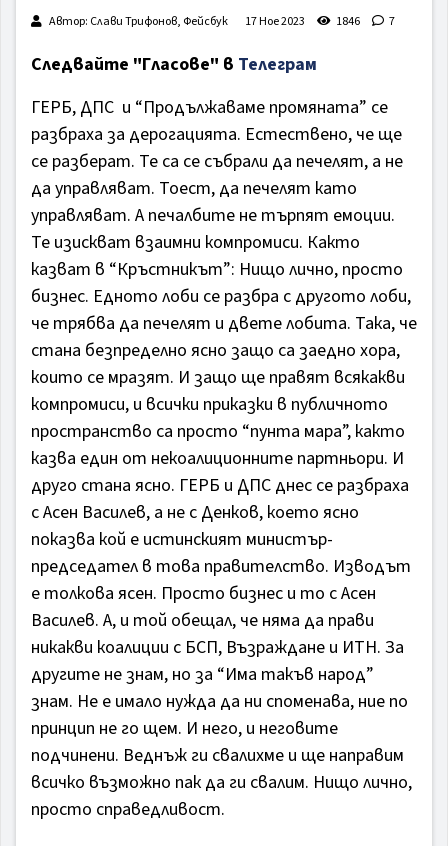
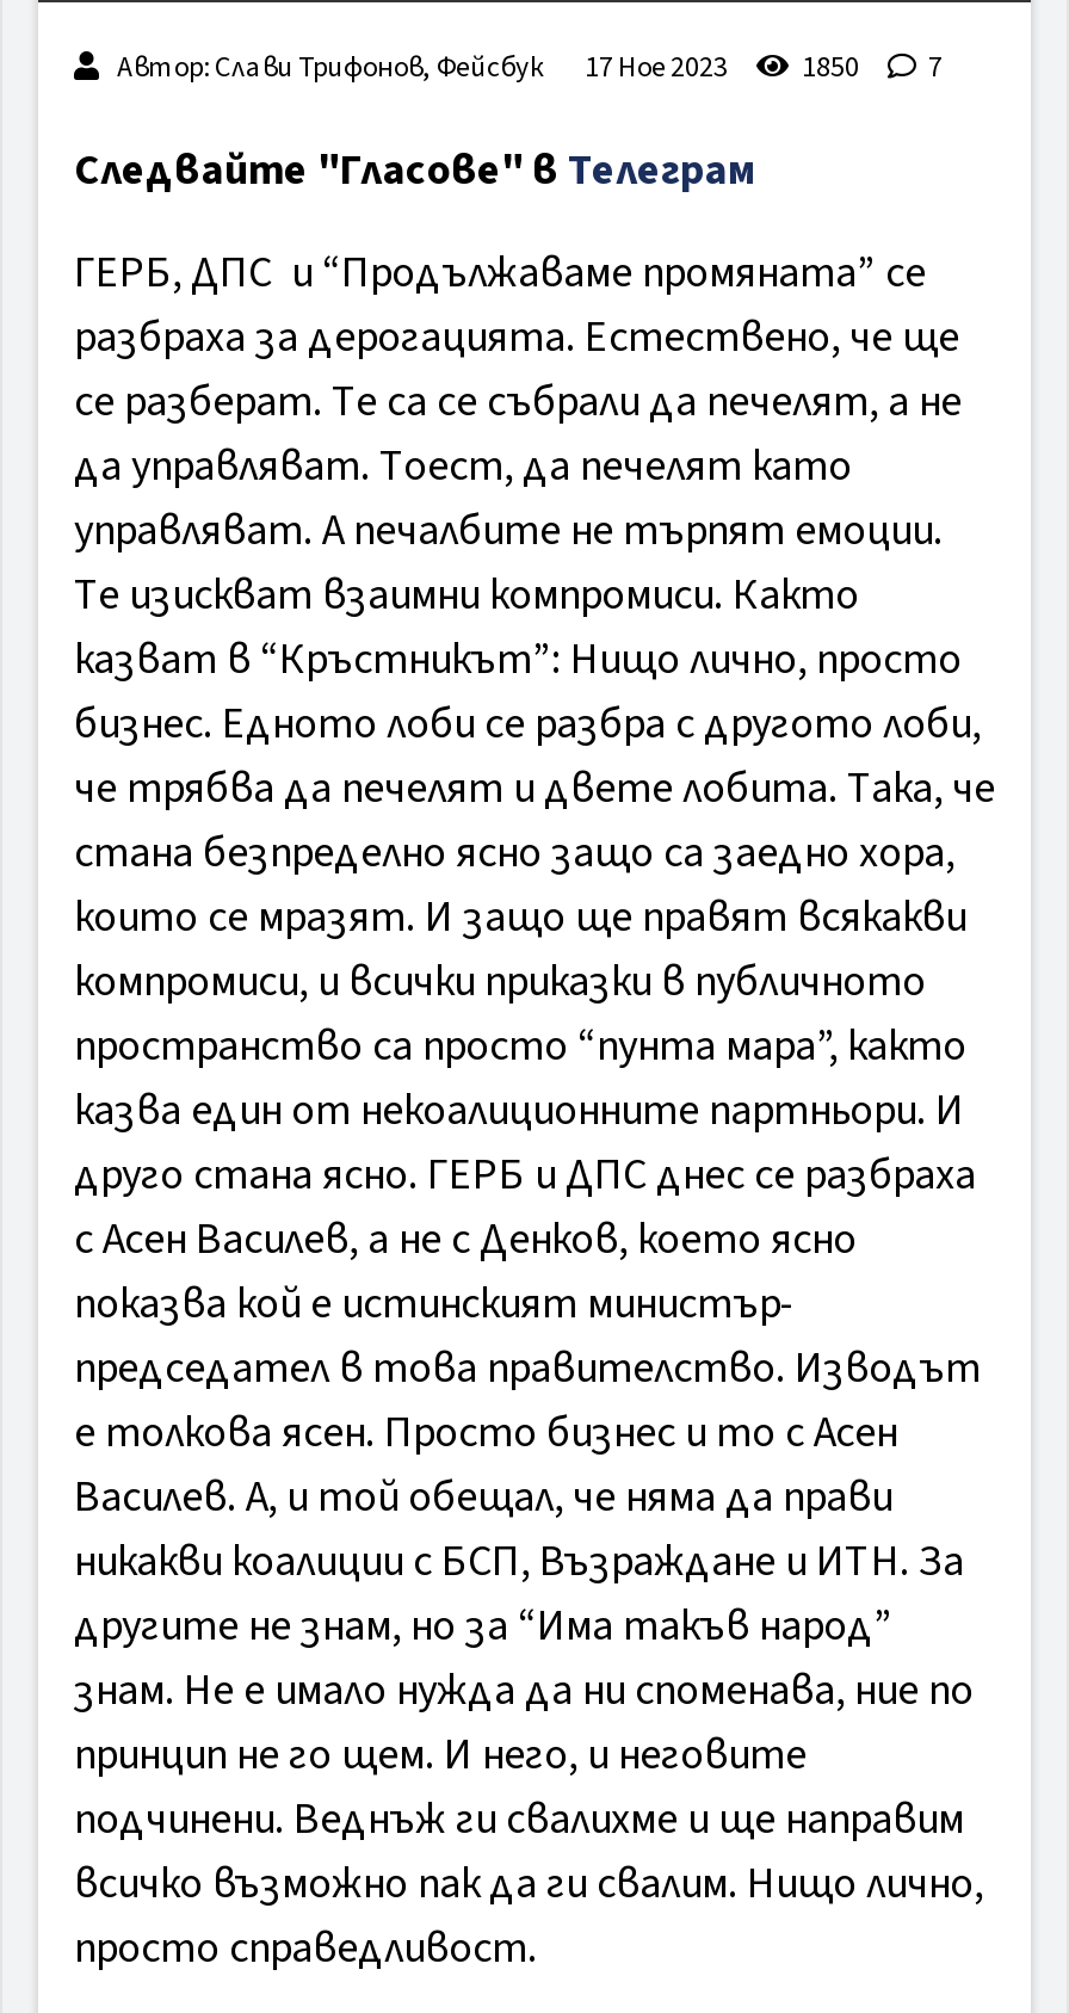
[47,13,395,30] Автор: Слави Трифонов, Фейсбук 17 Ное 2023 1846 7 -> [112,47,943,88] Автор: Слави Трифонов, Фейсбук 17 Ное 2023 1850 7

